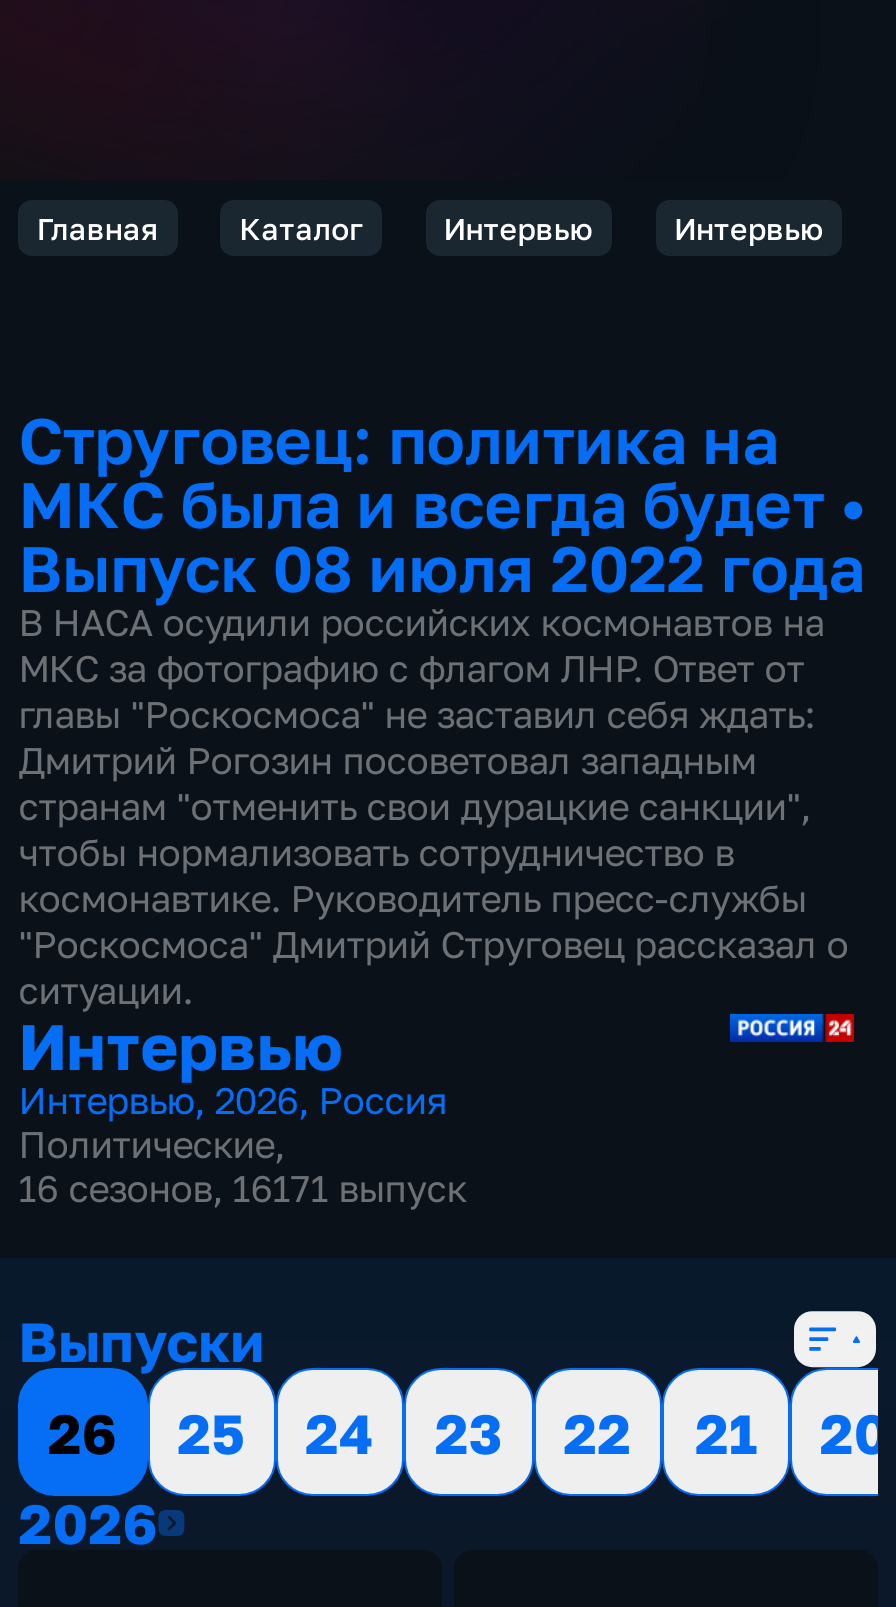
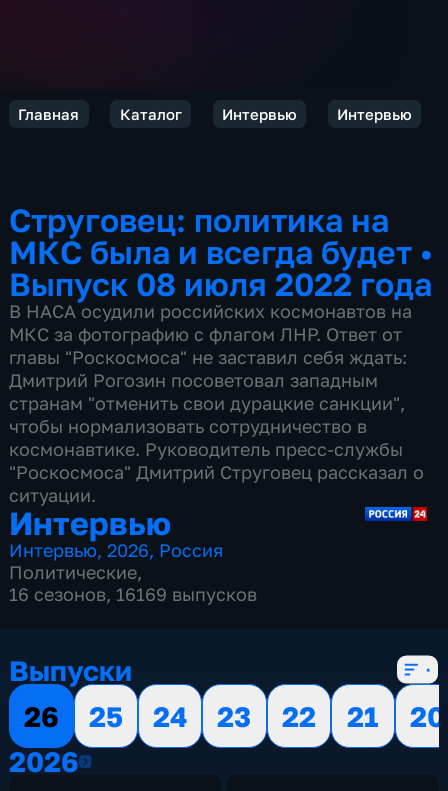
[18,1166,466,1210] 16 сезонов, 16171 выпуск -> [9,583,257,605] 16 сезонов, 16169 выпусков

